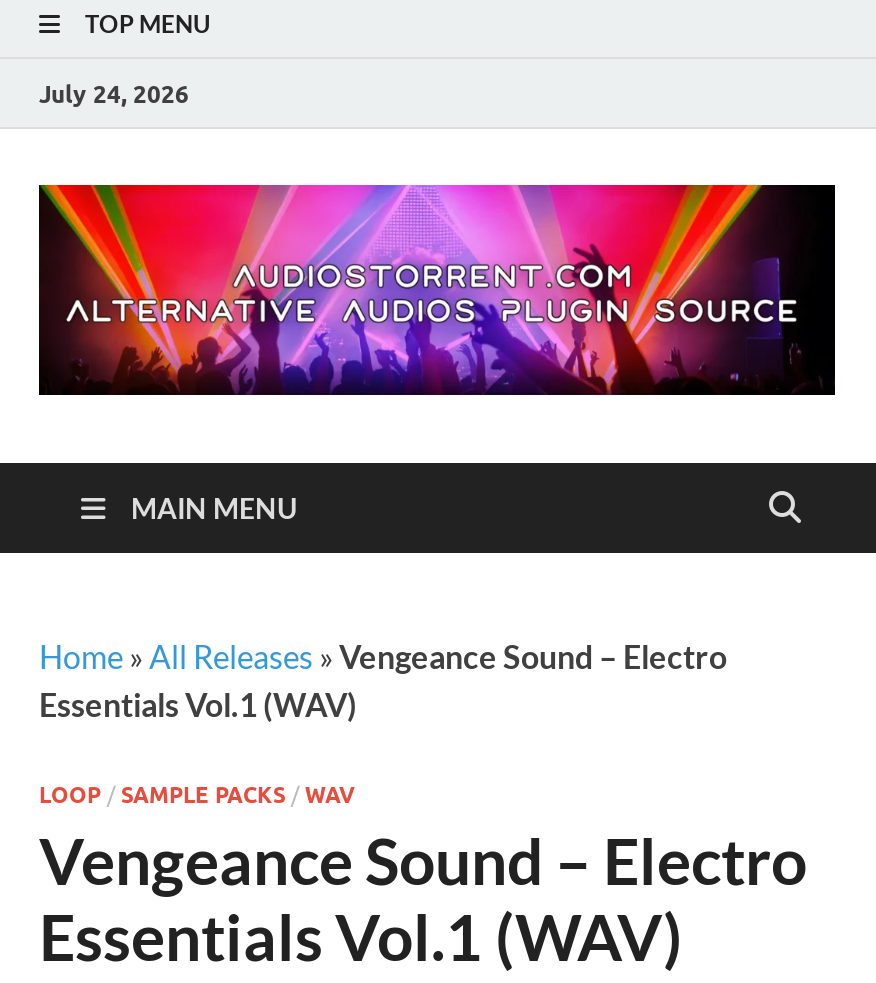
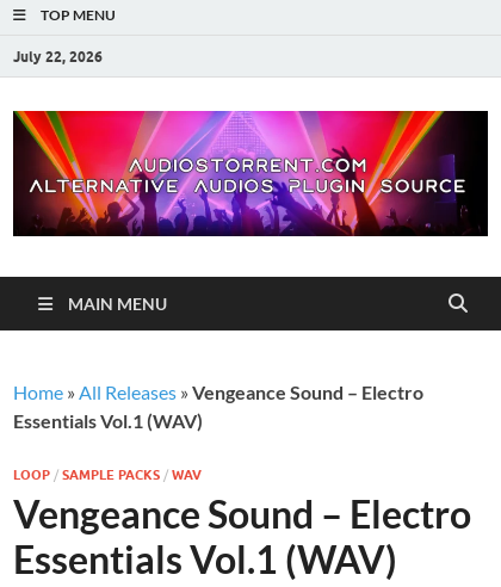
[39,78,189,108] July 24, 2026 -> [13,47,103,65] July 22, 2026

